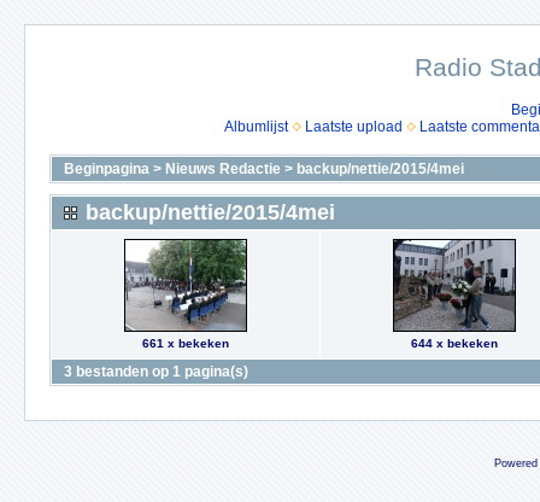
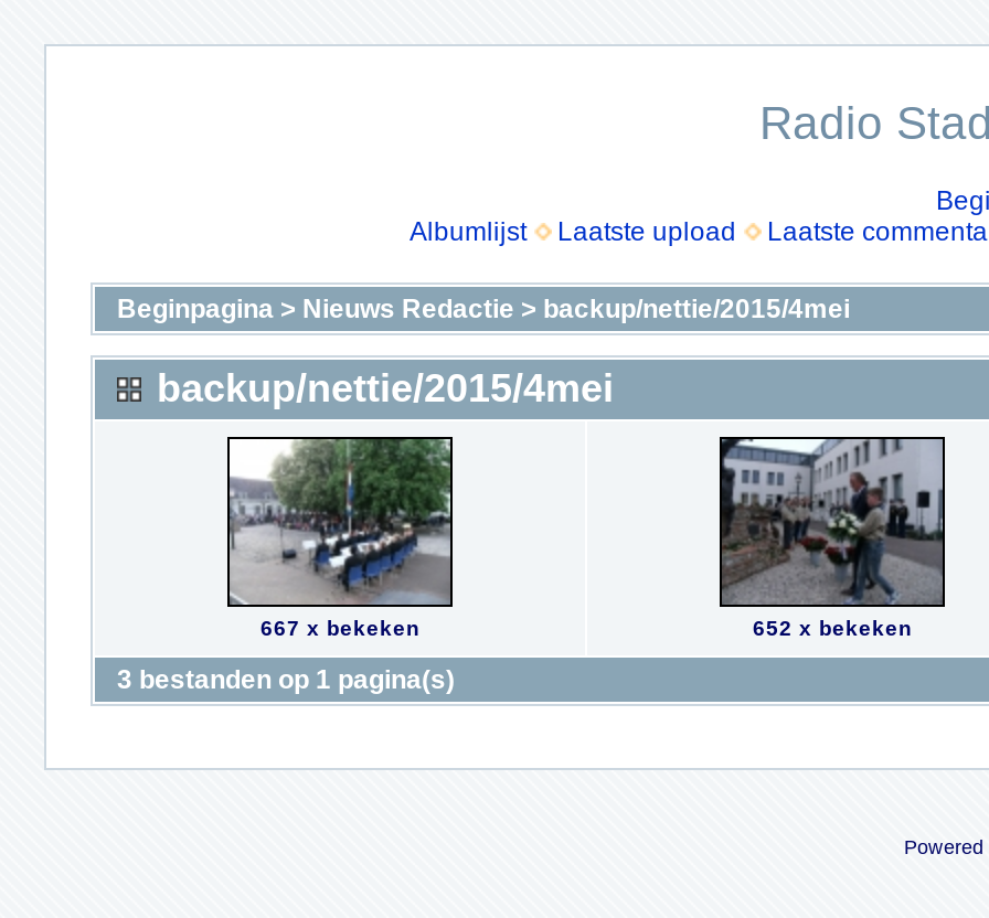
[142,337,229,350] 661 x bekeken -> [260,616,419,640] 667 x bekeken
[411,337,498,350] 644 x bekeken -> [753,616,912,640] 652 x bekeken

